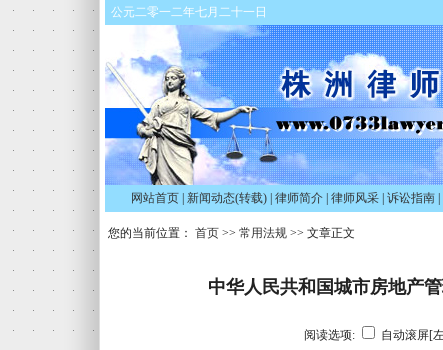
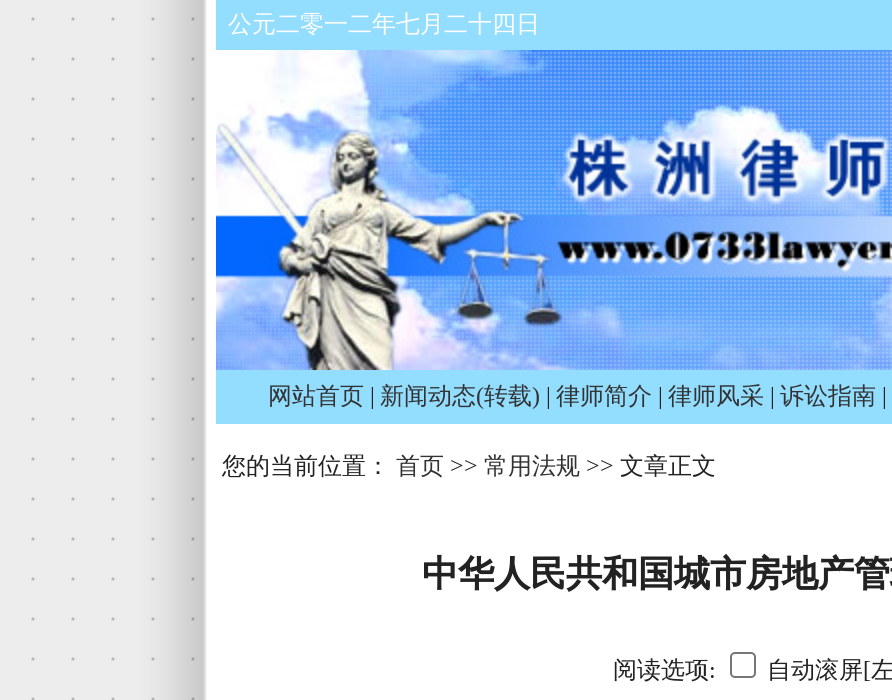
[111,5,267,19] 公元二零一二年七月二十一日 -> [228,10,540,38] 公元二零一二年七月二十四日

